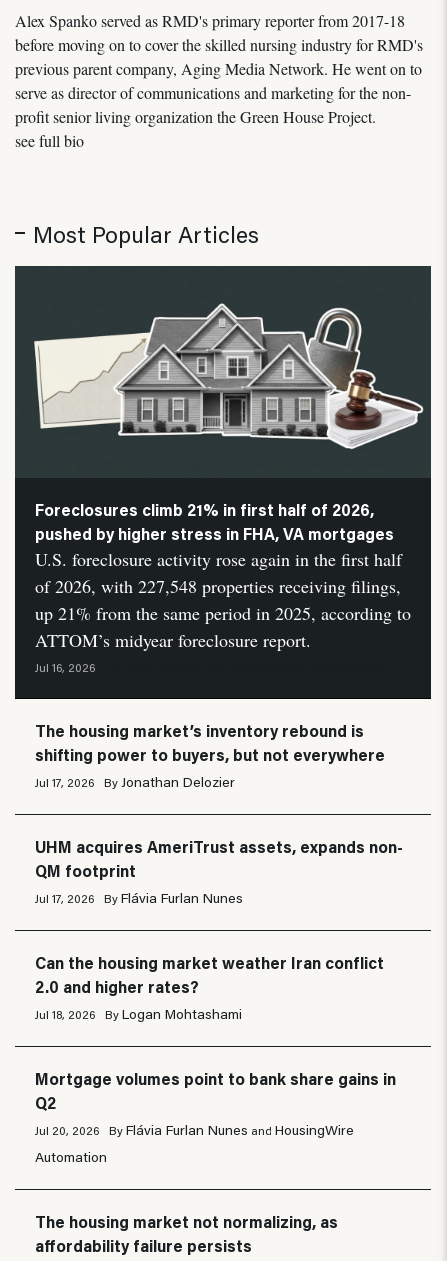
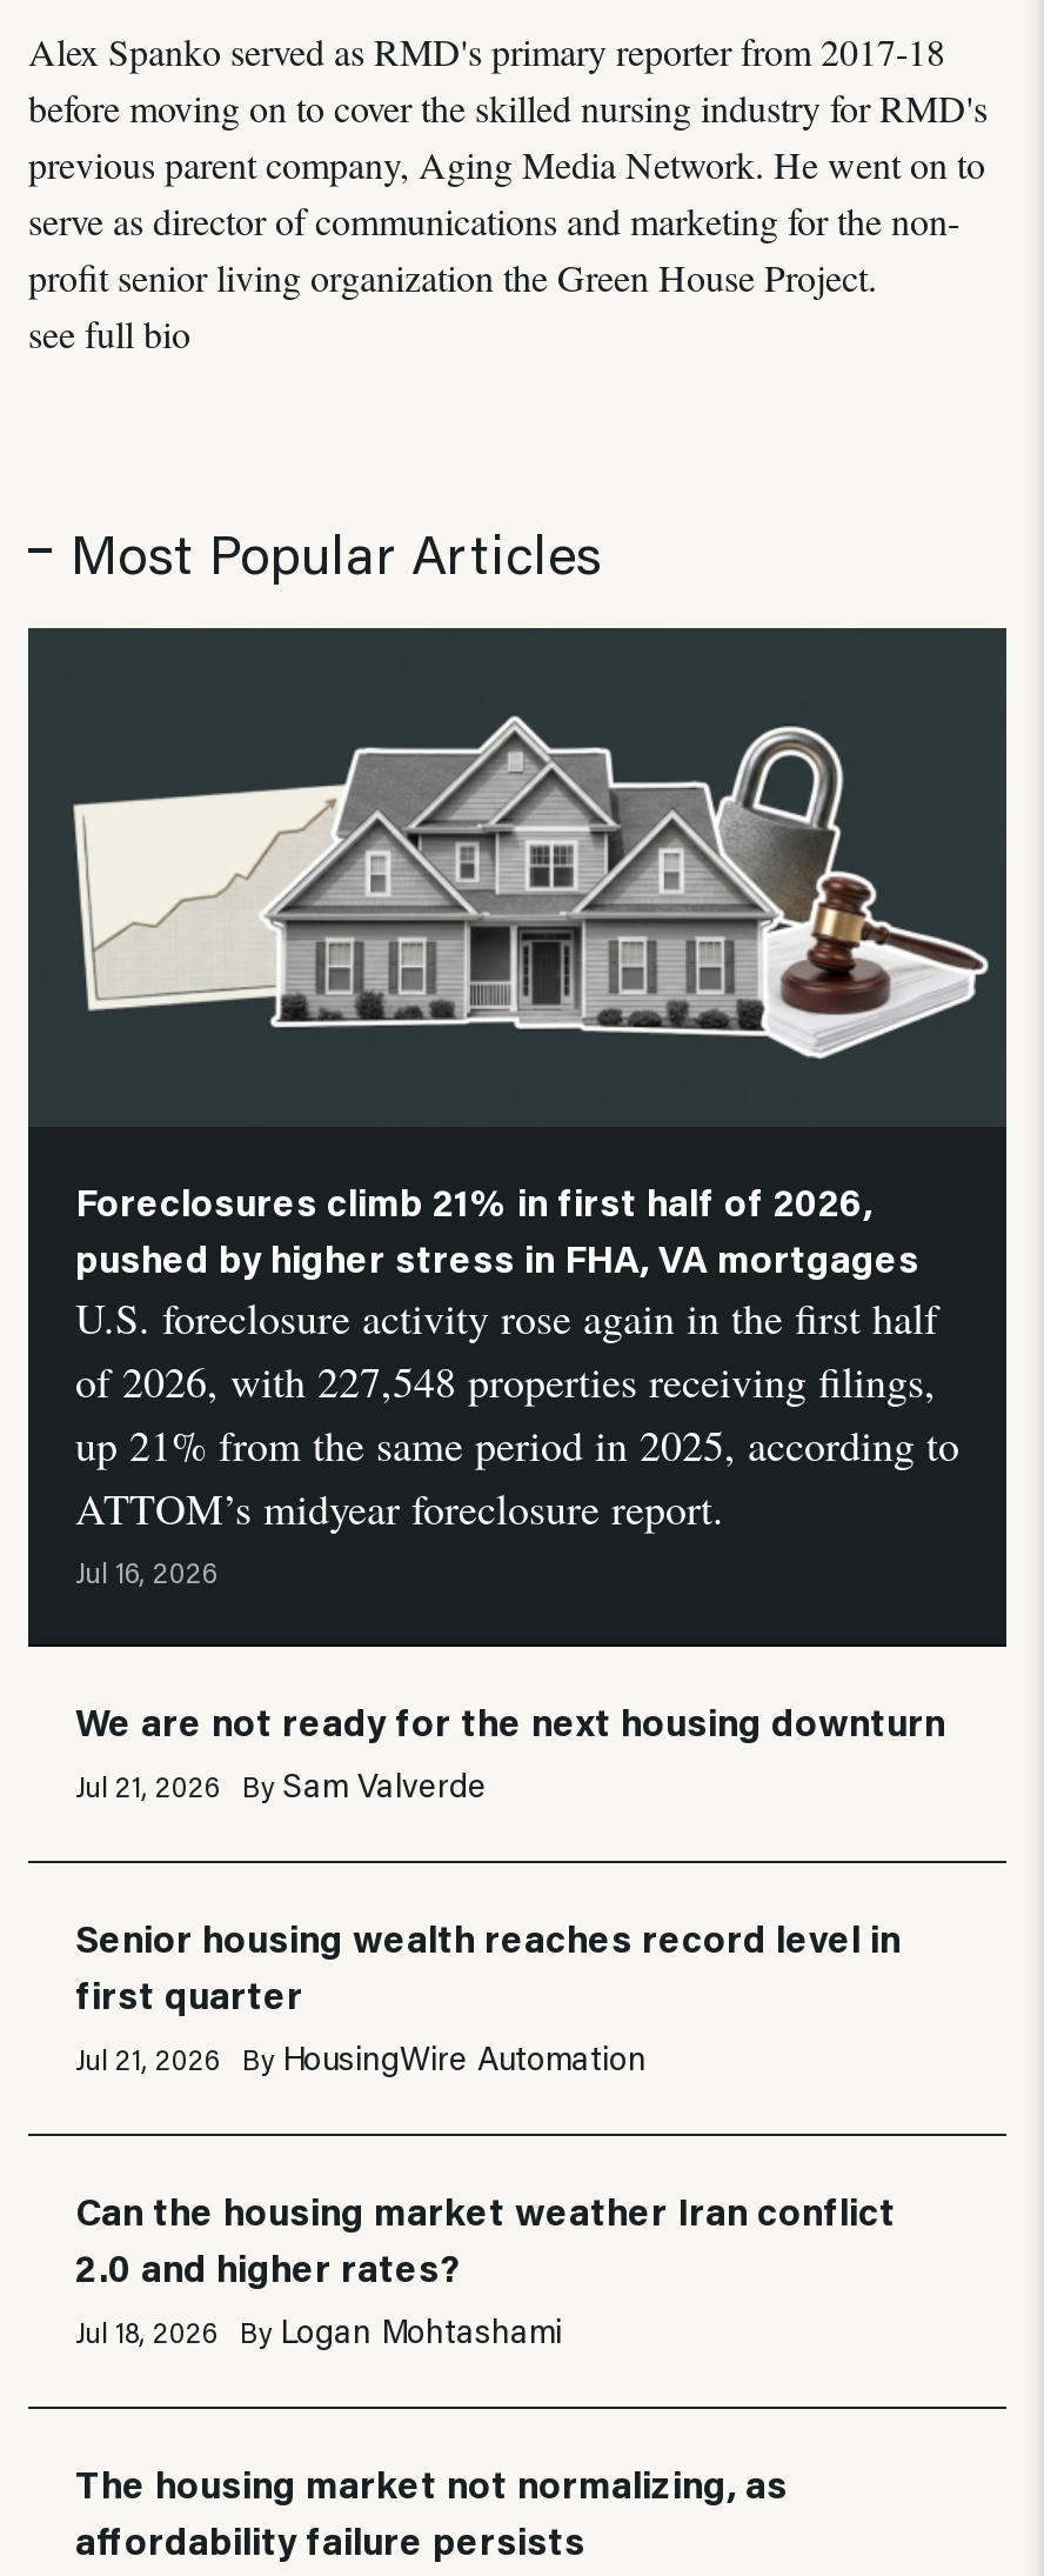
[35,720,389,791] The housing market’s inventory rebound is | shifting power to buyers, but not everywhere | Jul 17, 2026 | By Jonathan Delozier -> [75,1696,955,1806] We are not ready for the next housing downturn | Jul 21, 2026 | By Sam Valverde
[35,836,403,907] UHM acquires AmeriTrust assets, expands non- | QM footprint | Jul 17, 2026 | By Flávia Furlan Nunes -> [75,1912,901,2079] Senior housing wealth reaches record level in | first quarter | Jul 21, 2026 | By HousingWire Automation
[35,1068,396,1166] Mortgage volumes point to bank share gains in | Q2 | Jul 20, 2026 | By Flávia Furlan Nunes and HousingWire | Automation -> none

